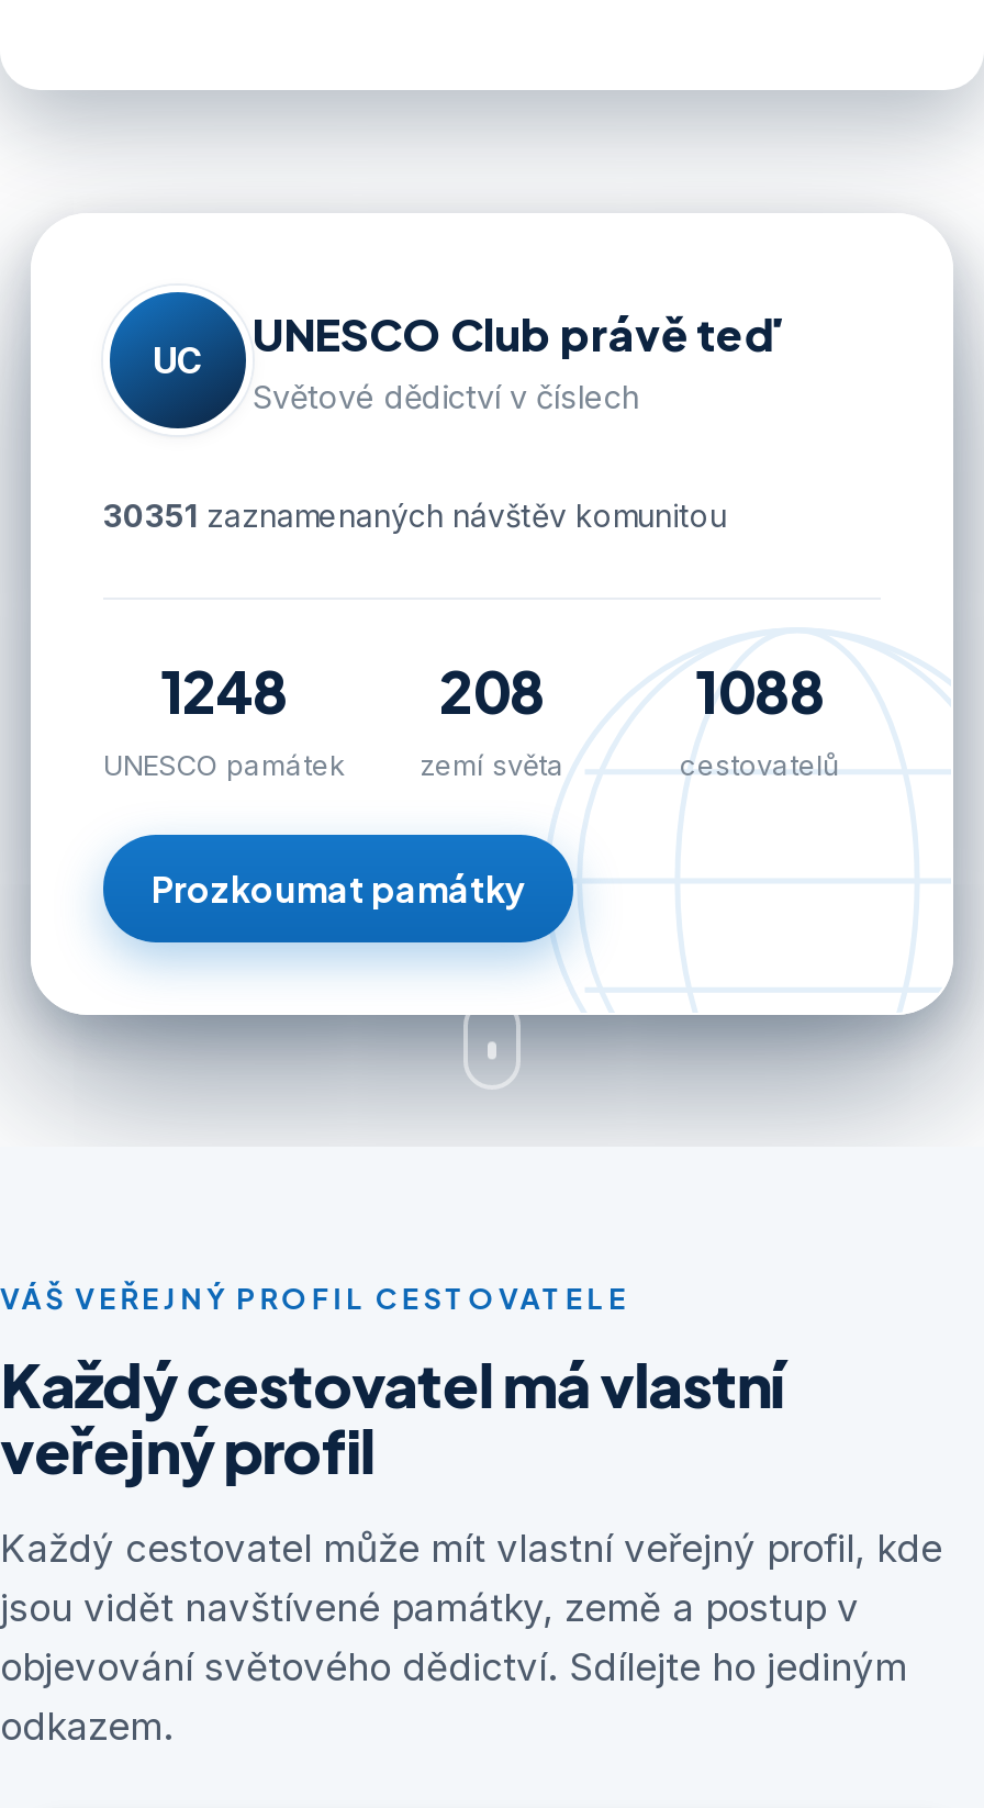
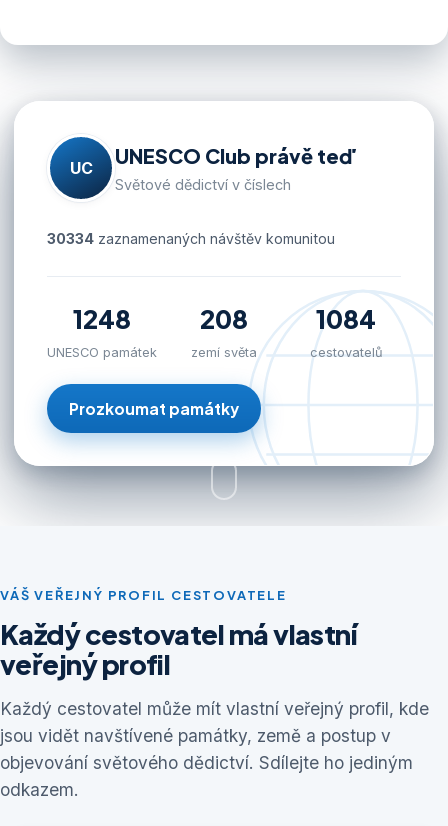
[103,496,727,534] 30351 zaznamenaných návštěv komunitou -> [47,230,335,247] 30334 zaznamenaných návštěv komunitou
[695,655,825,727] 1088 -> [316,302,376,335] 1084

